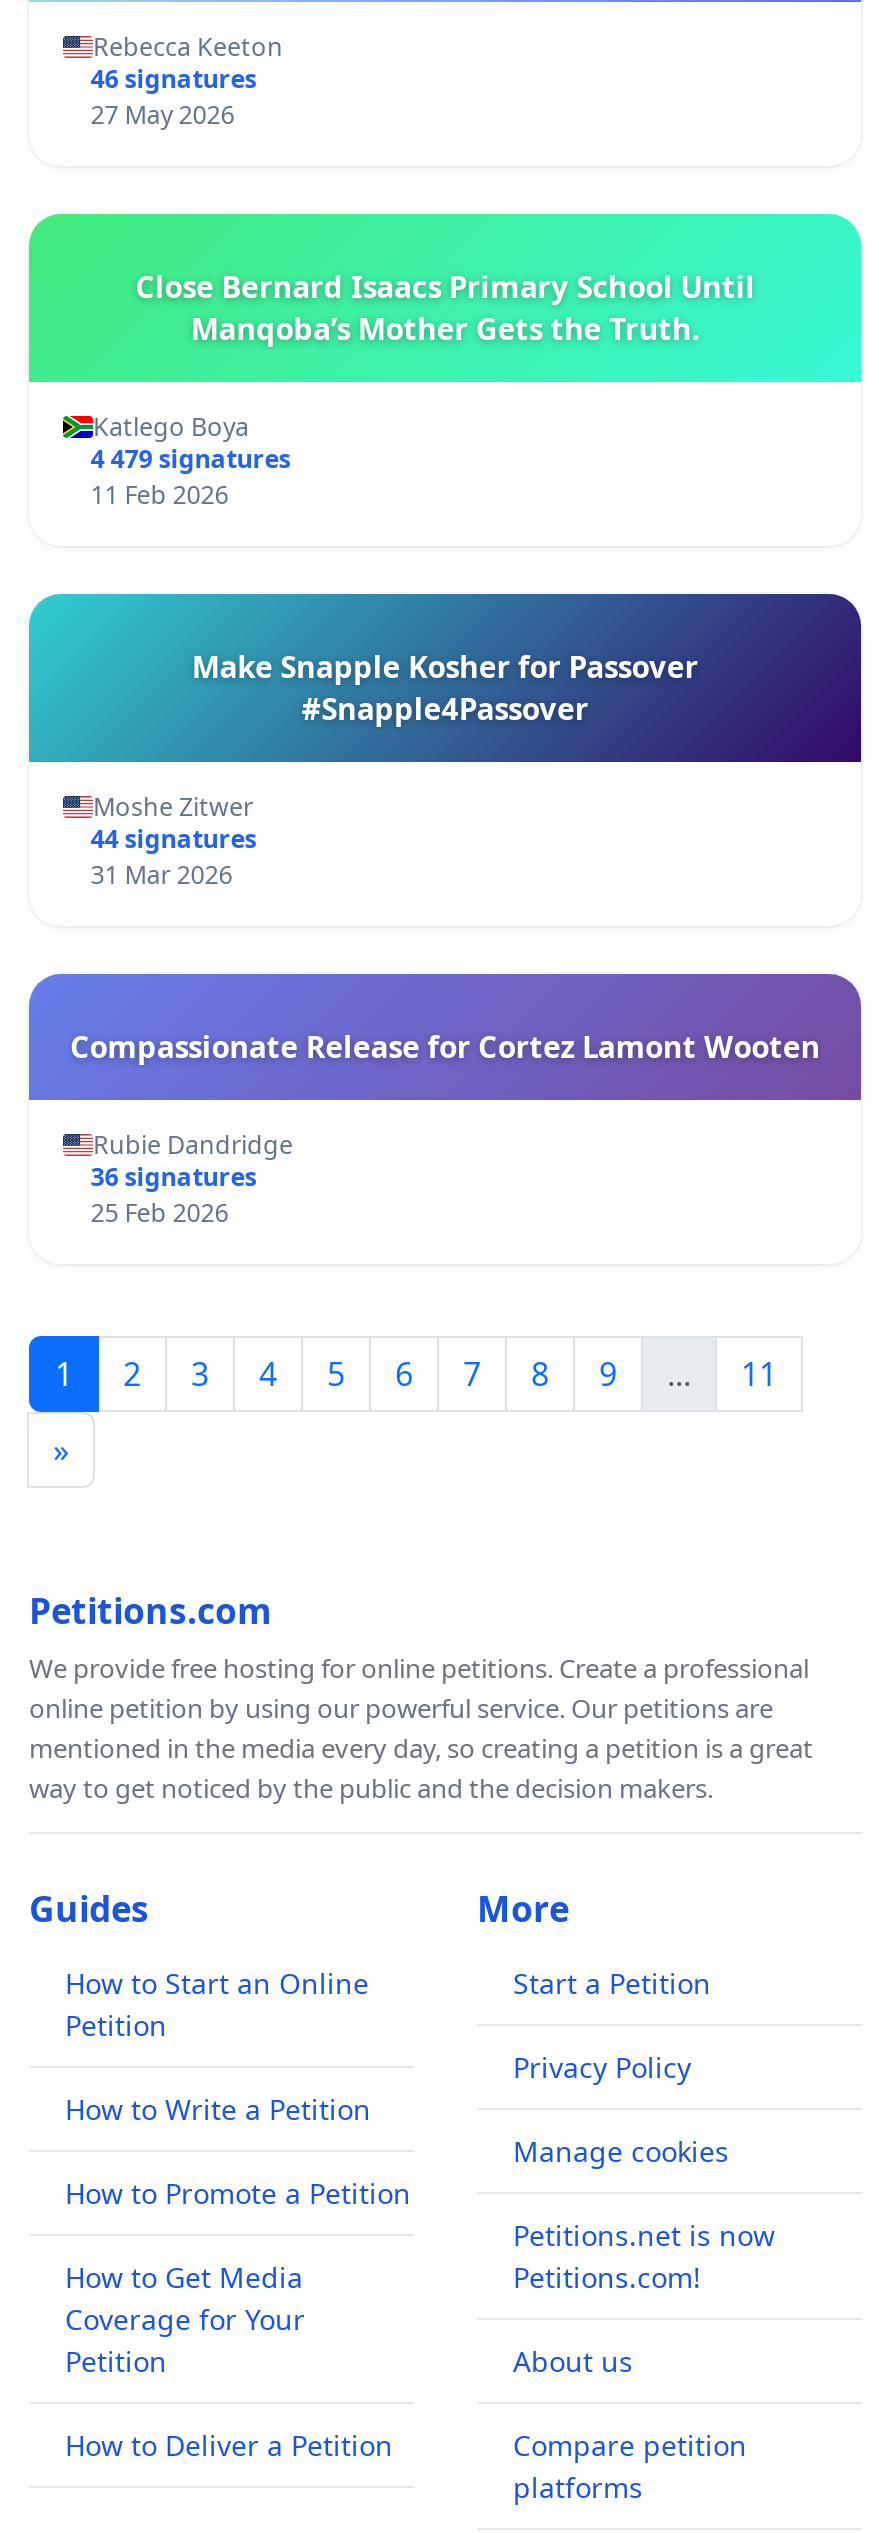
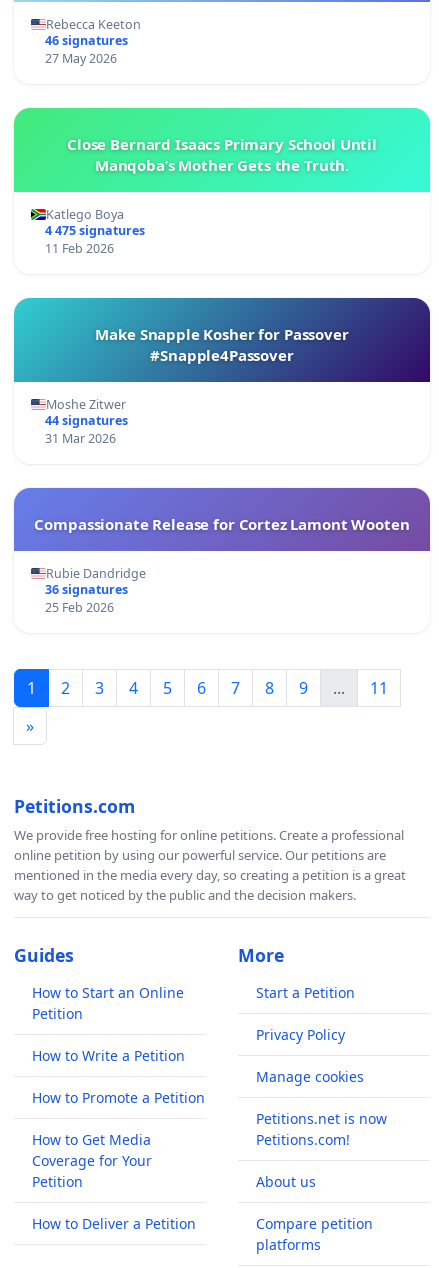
[91,441,291,475] 4 479 signatures -> [45,221,145,238] 4 475 signatures

